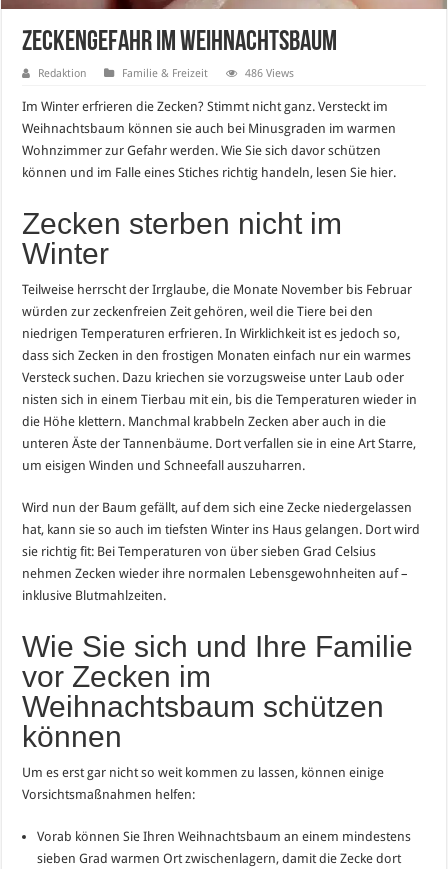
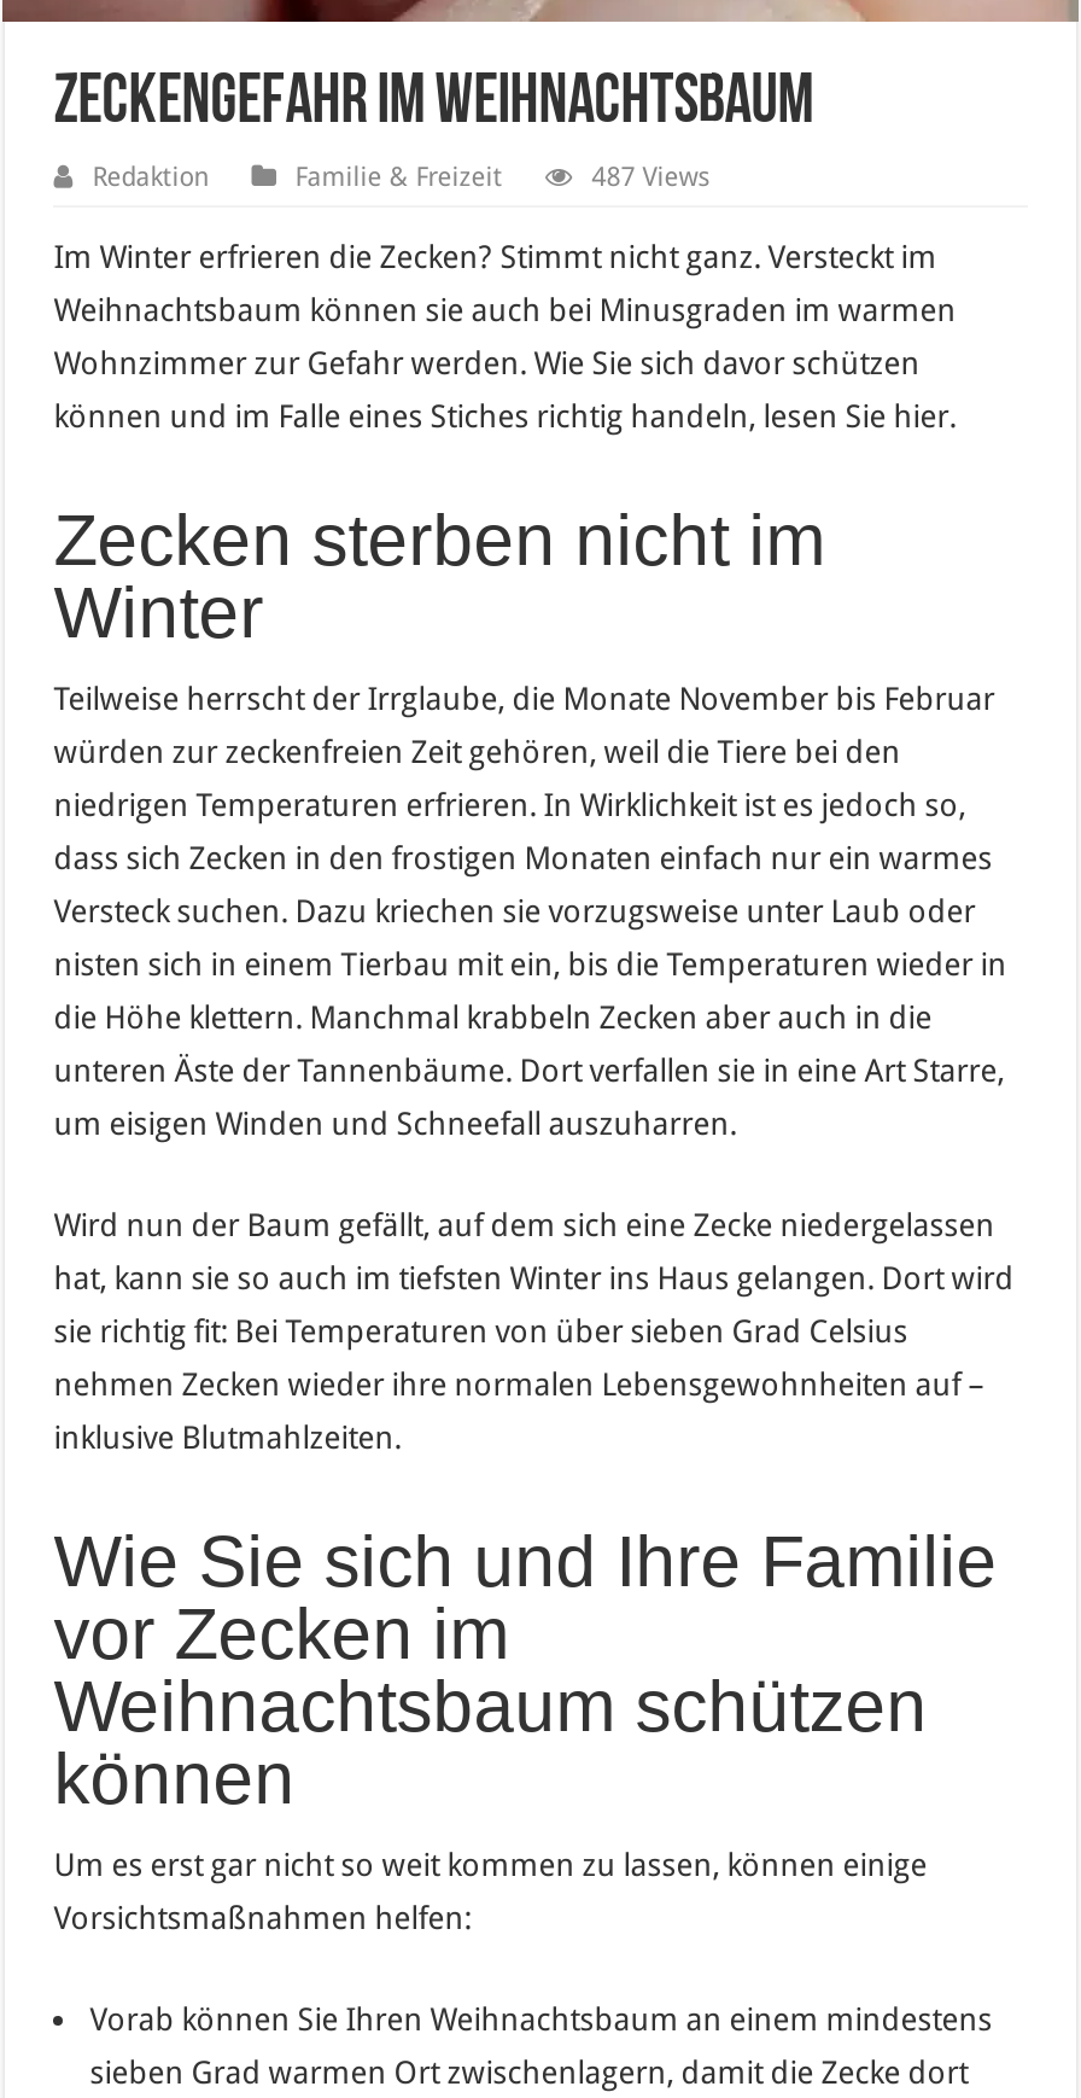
[245,67,294,80] 486 Views -> [592,161,710,193] 487 Views

